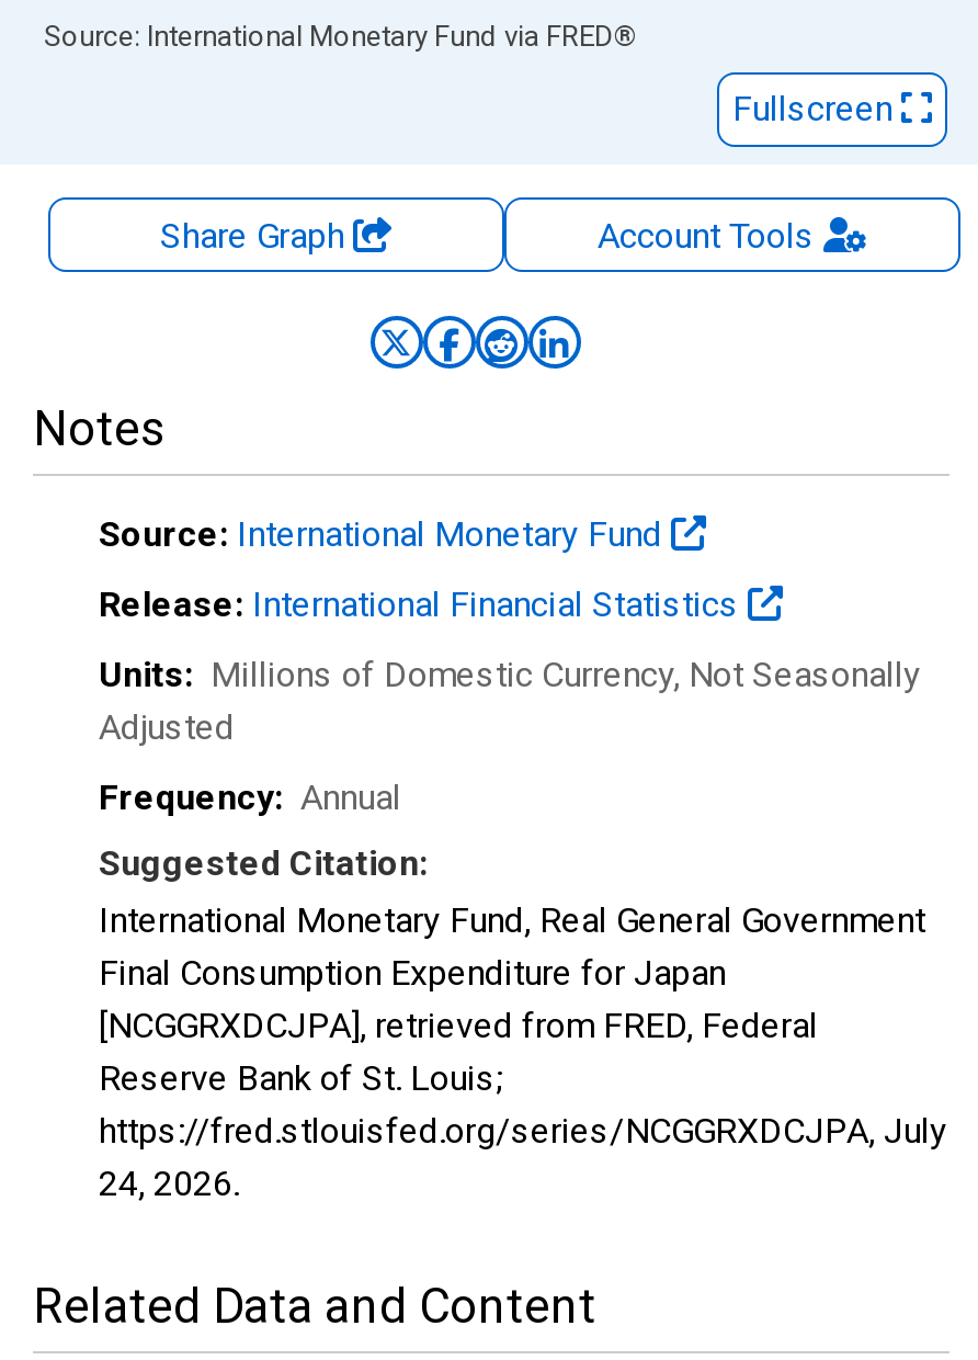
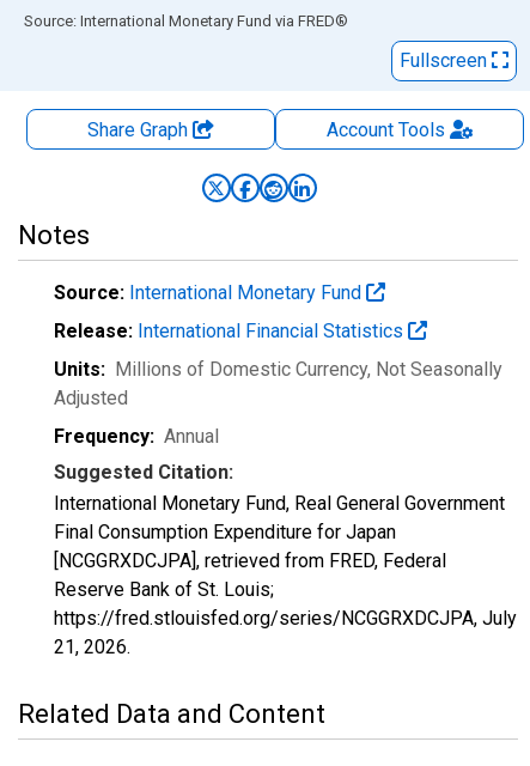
[99,1163,239,1204] 24, 2026. -> [54,636,130,658] 21, 2026.

